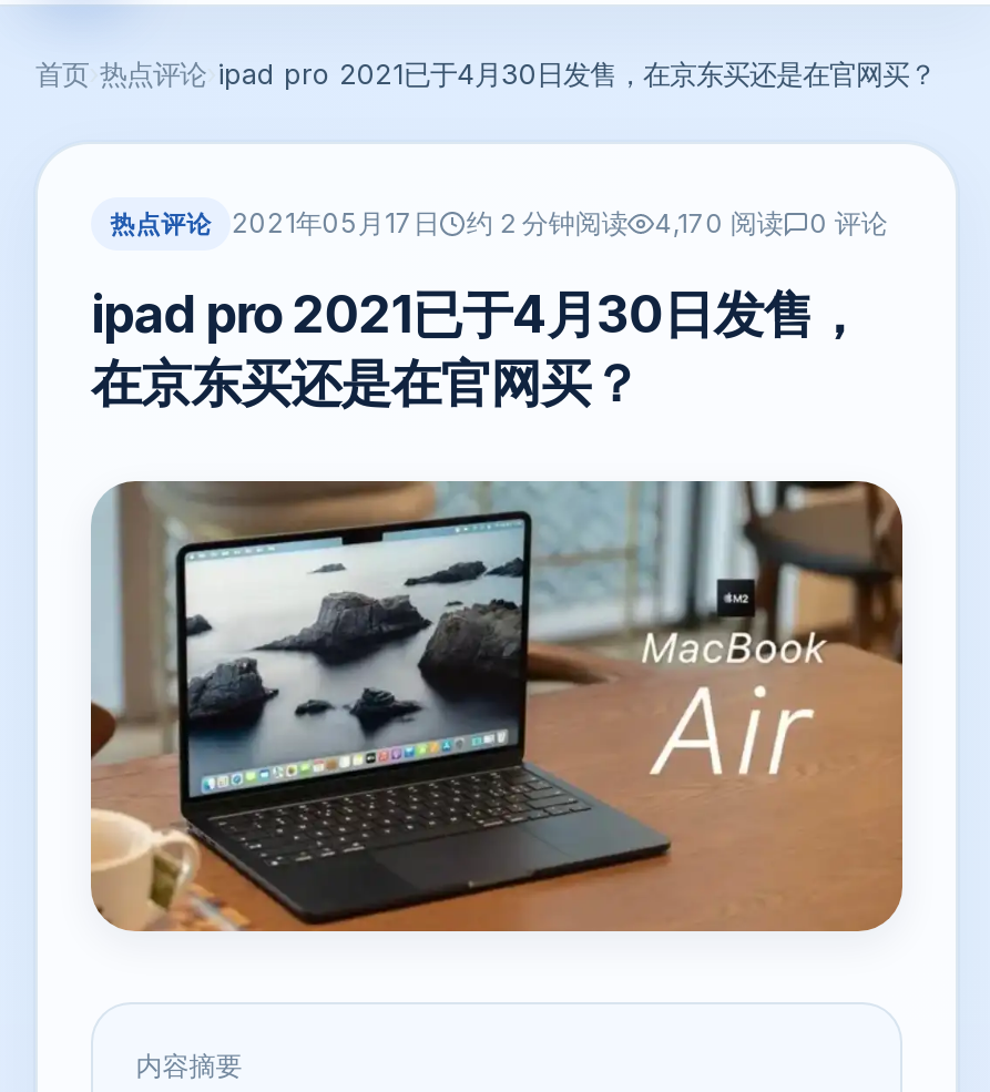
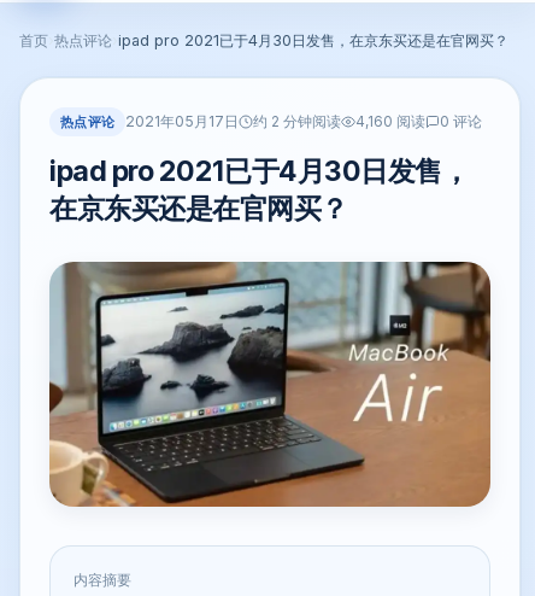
[655,209,783,240] 4,170 阅读 -> [356,114,426,131] 4,160 阅读

